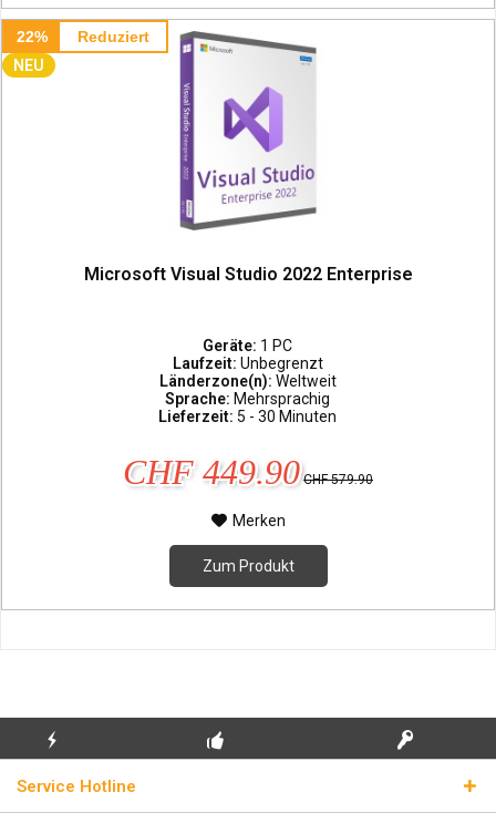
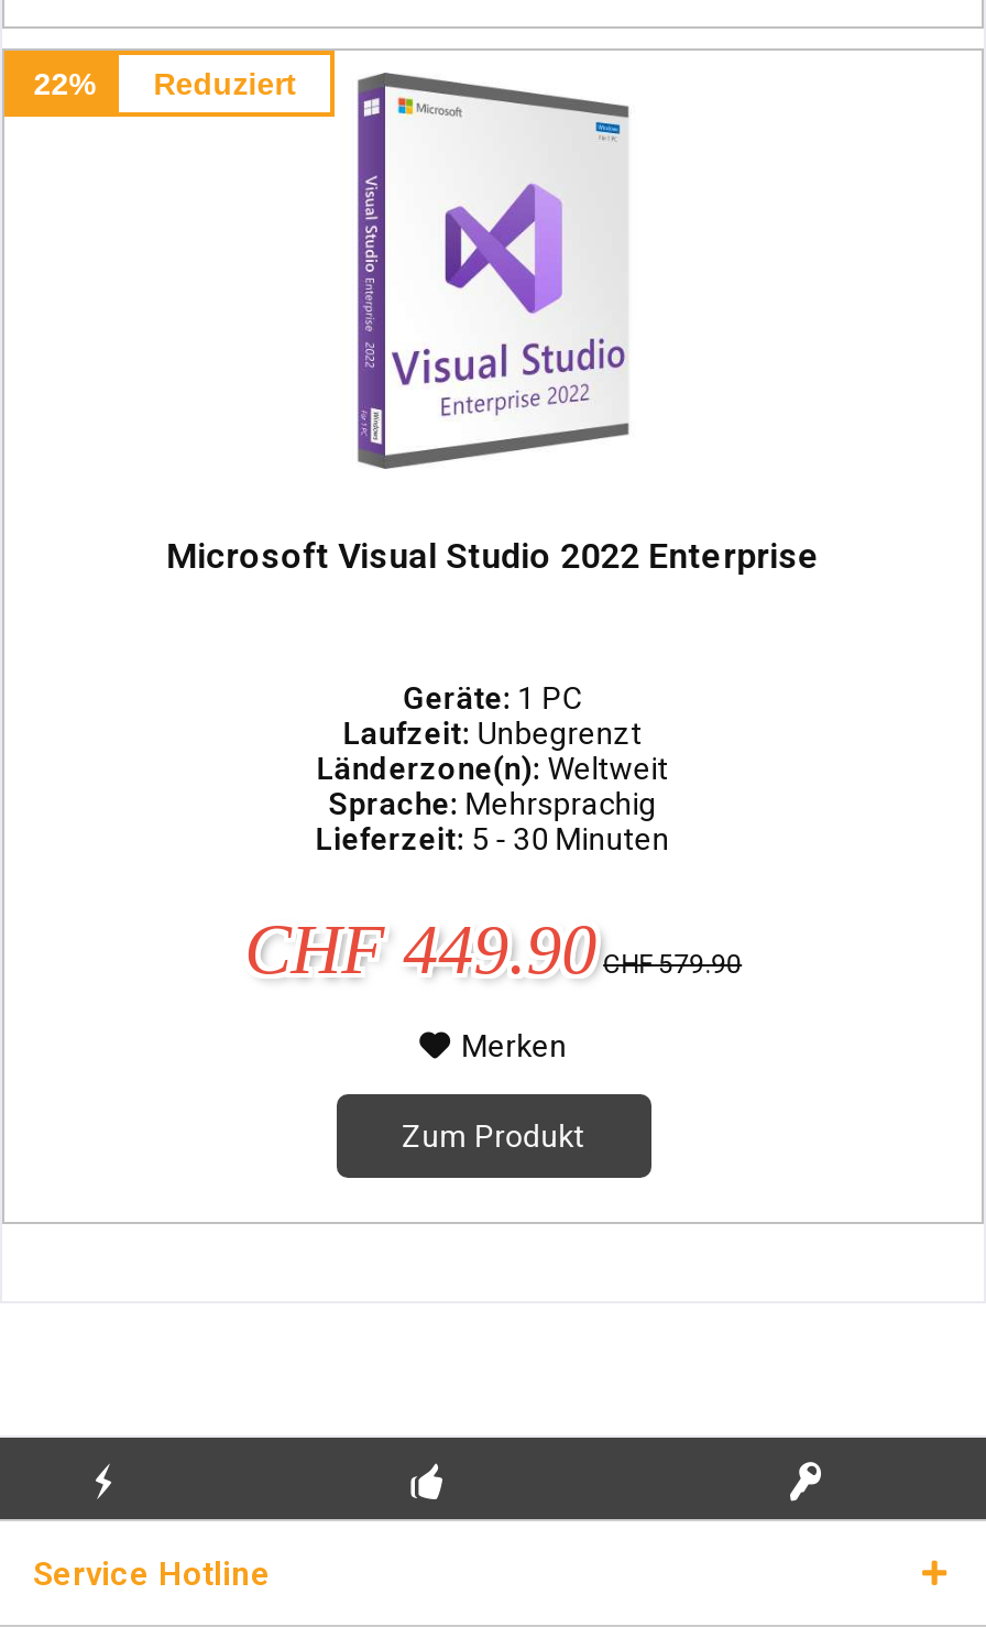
[14,57,45,74] NEU -> none

